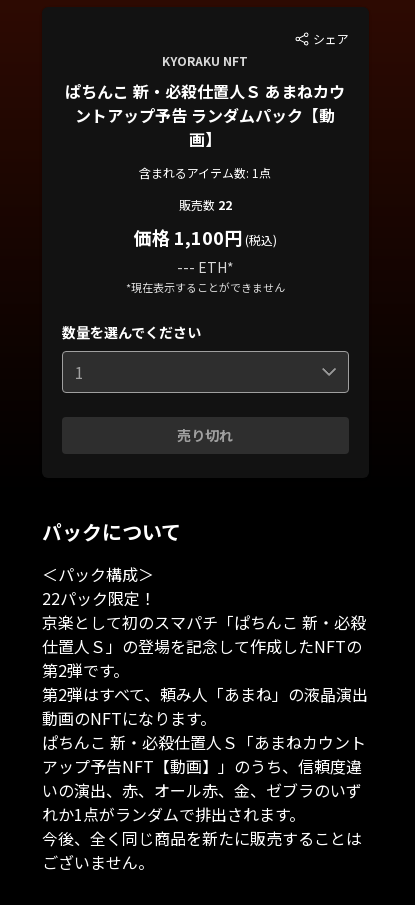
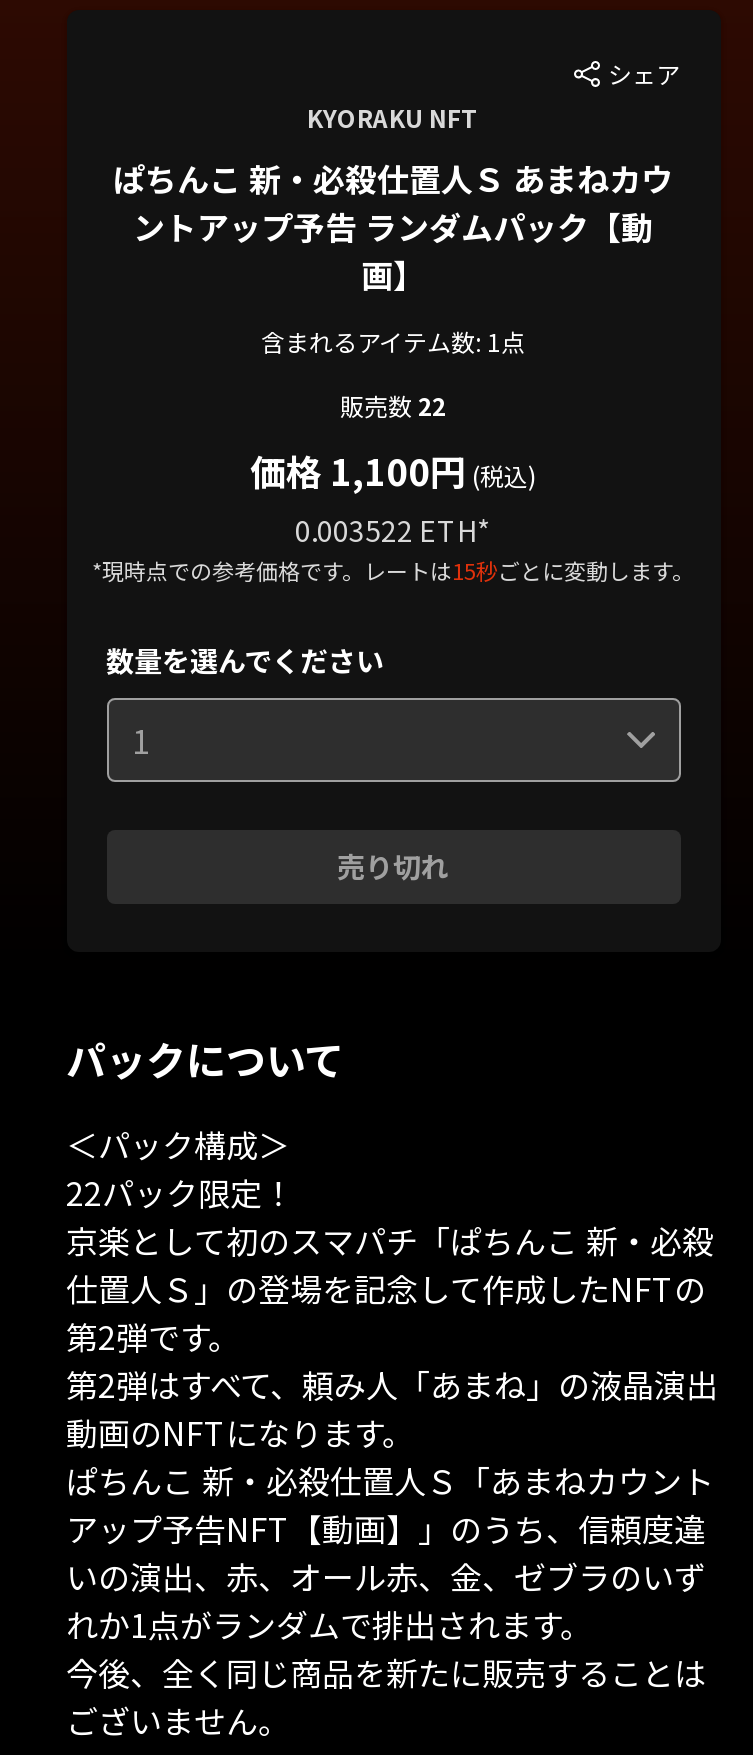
[125,257,284,295] --- ETH* | *現在表示することができません -> [92,510,694,586] 0.003522 ETH* | *現時点での参考価格です。レートは15秒ごとに変動します。

